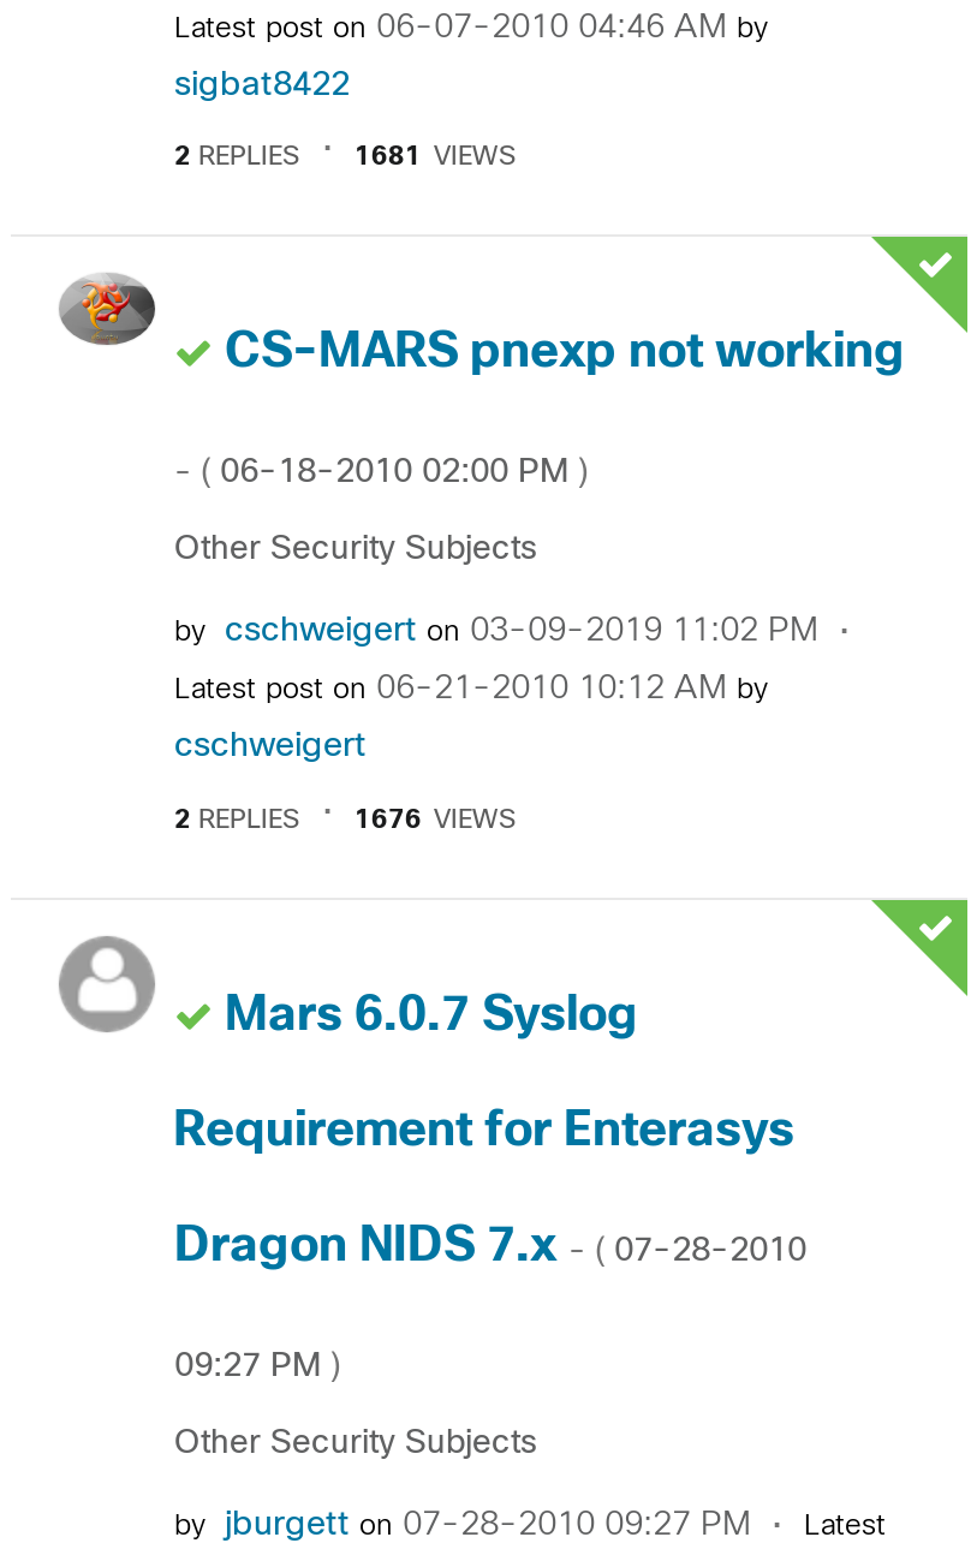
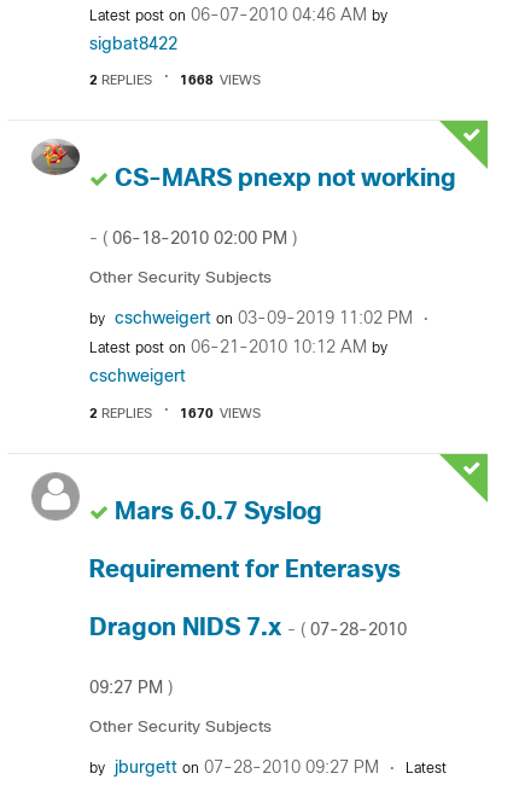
[355,145,516,169] 1681 VIEWS -> [180,75,261,87] 1668 VIEWS
[355,808,516,832] 1676 VIEWS -> [180,408,261,420] 1670 VIEWS

